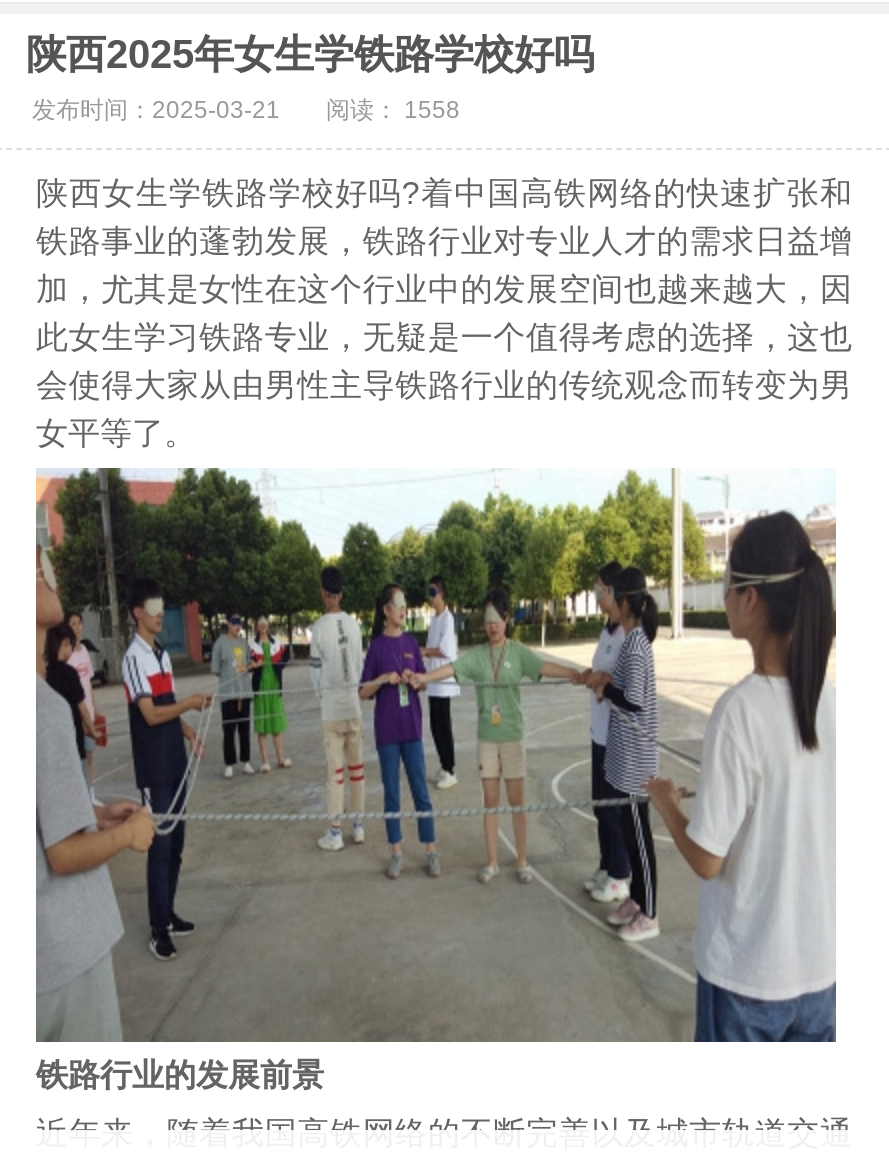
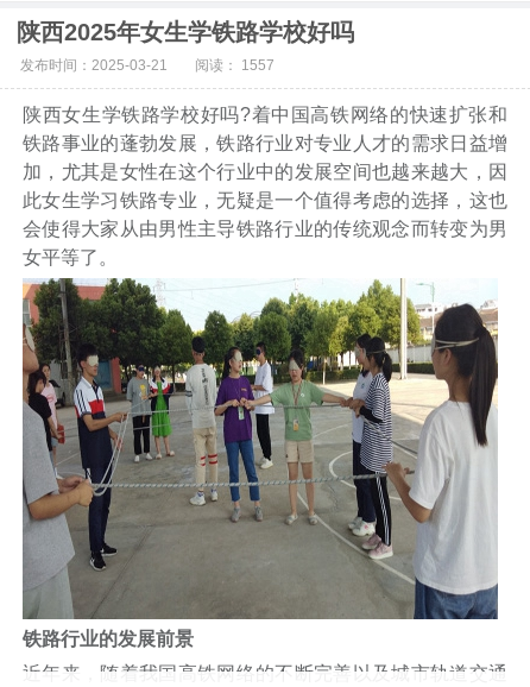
[32,96,460,124] 发布时间：2025-03-21 阅读：1558 -> [20,57,275,74] 发布时间：2025-03-21 阅读：1557

